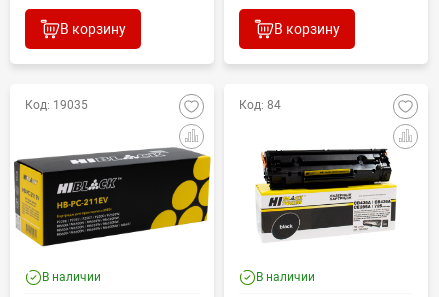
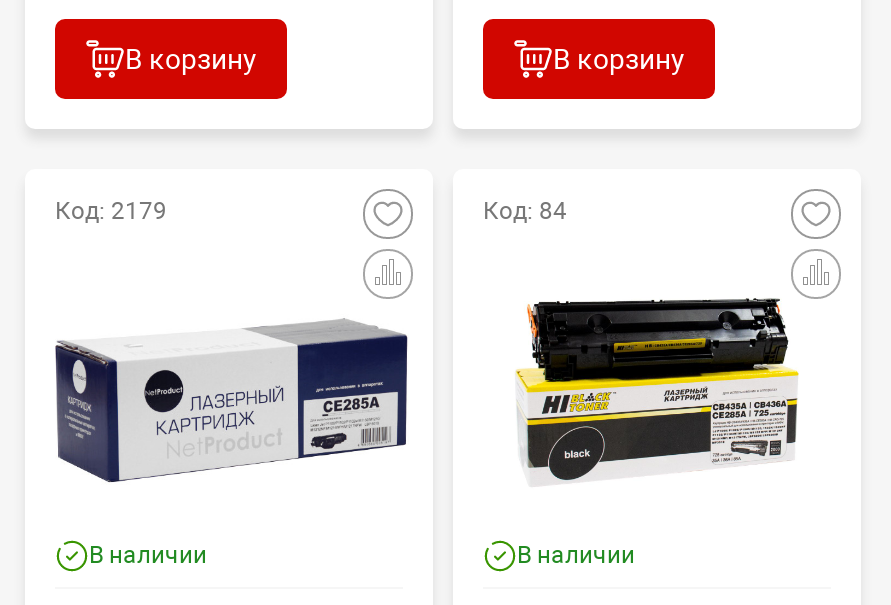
[25,98,88,112] Код: 19035 -> [55,197,167,225] Код: 2179
[13,147,212,247] [image] -> [33,297,427,493] [image]

